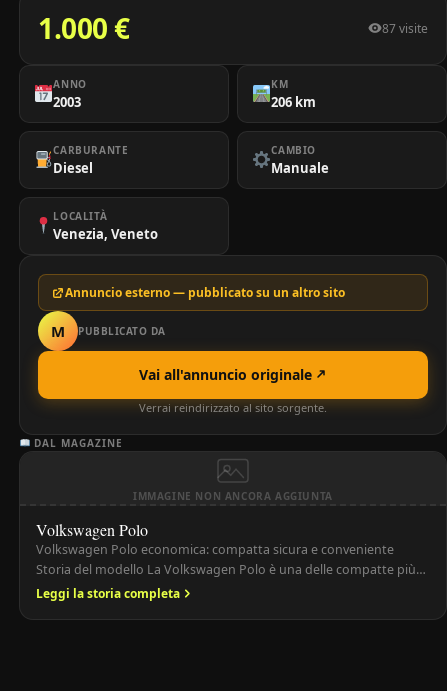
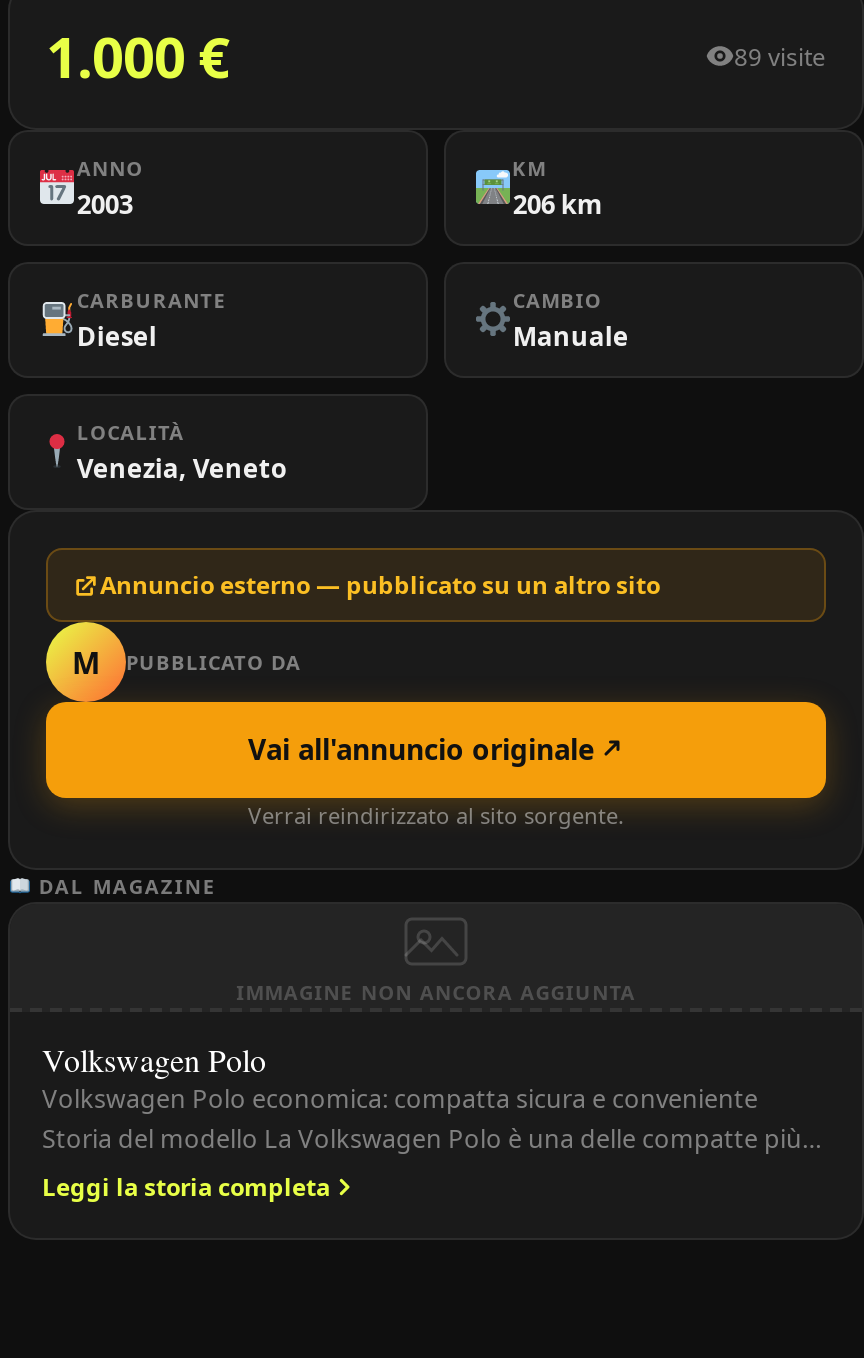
[382,19,428,36] 87 visite -> [734,39,826,73] 89 visite

